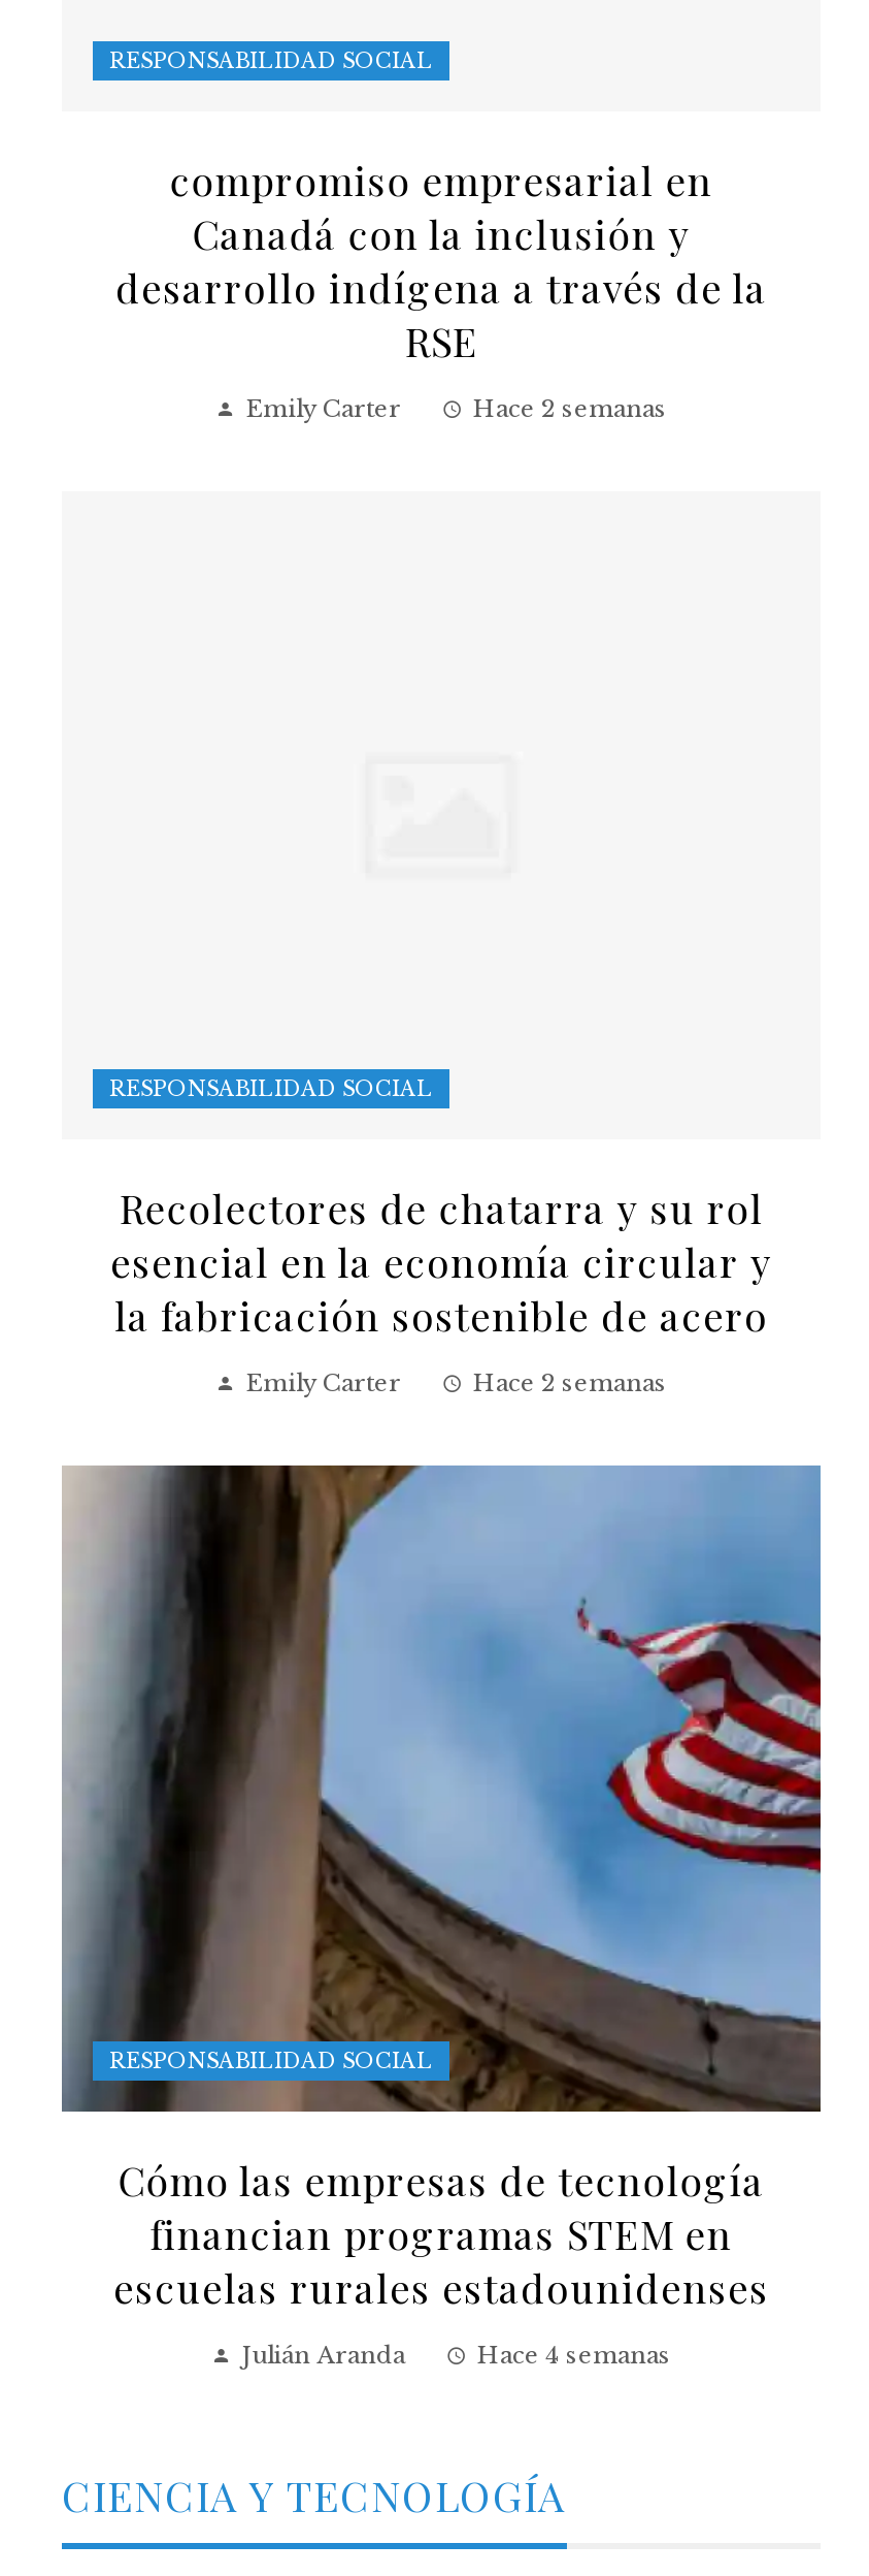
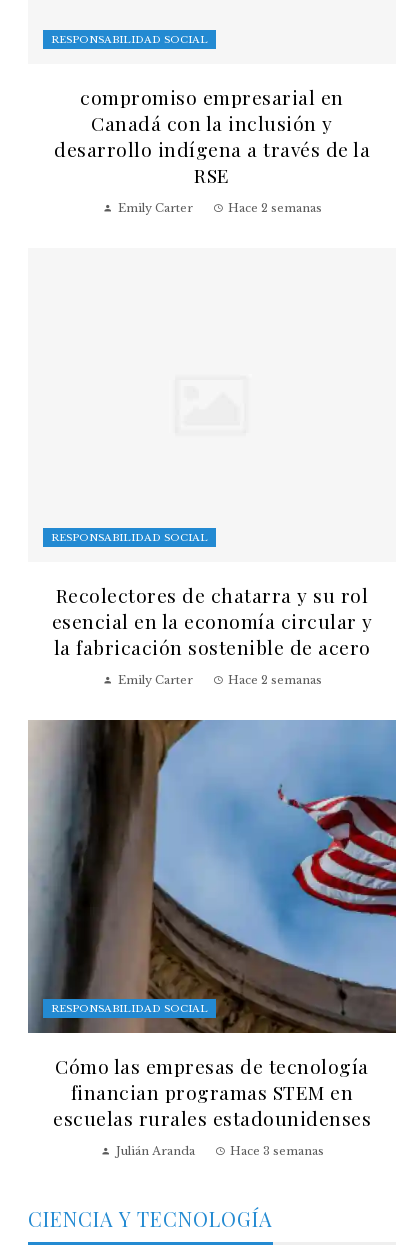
[477,2341,671,2370] Hace 4 semanas -> [229,1144,323,1158] Hace 3 semanas

